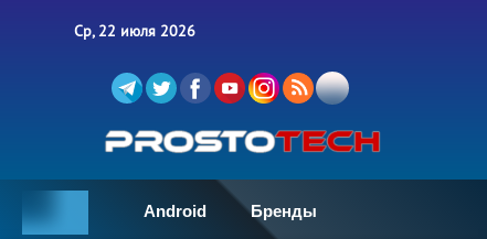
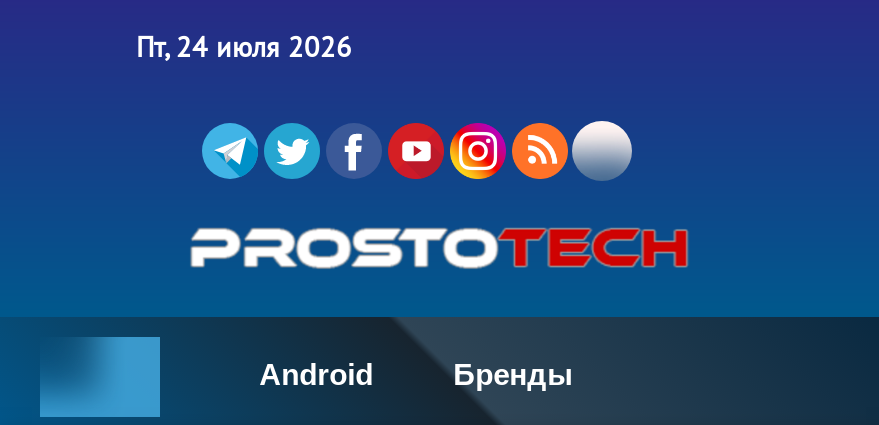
[74,23,195,42] Ср, 22 июля 2026 -> [136,33,352,67] Пт, 24 июля 2026

